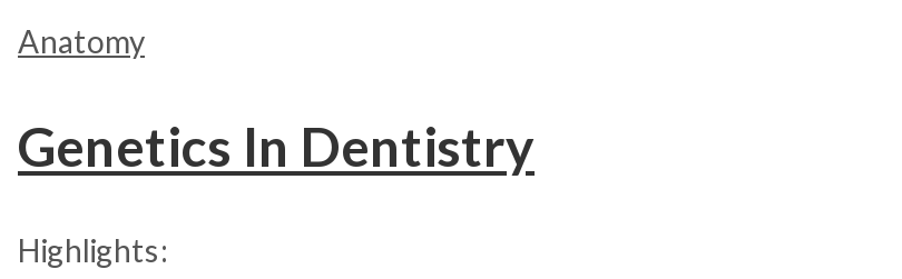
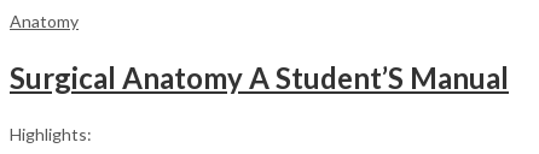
[18,113,535,177] Genetics In Dentistry -> [10,60,509,95] Surgical Anatomy A Student’S Manual

